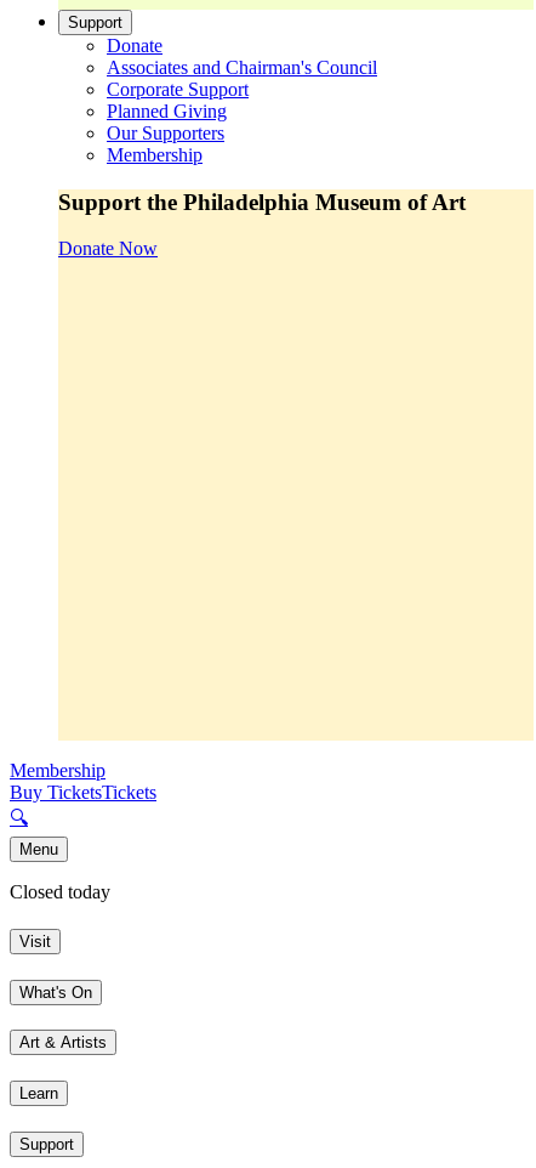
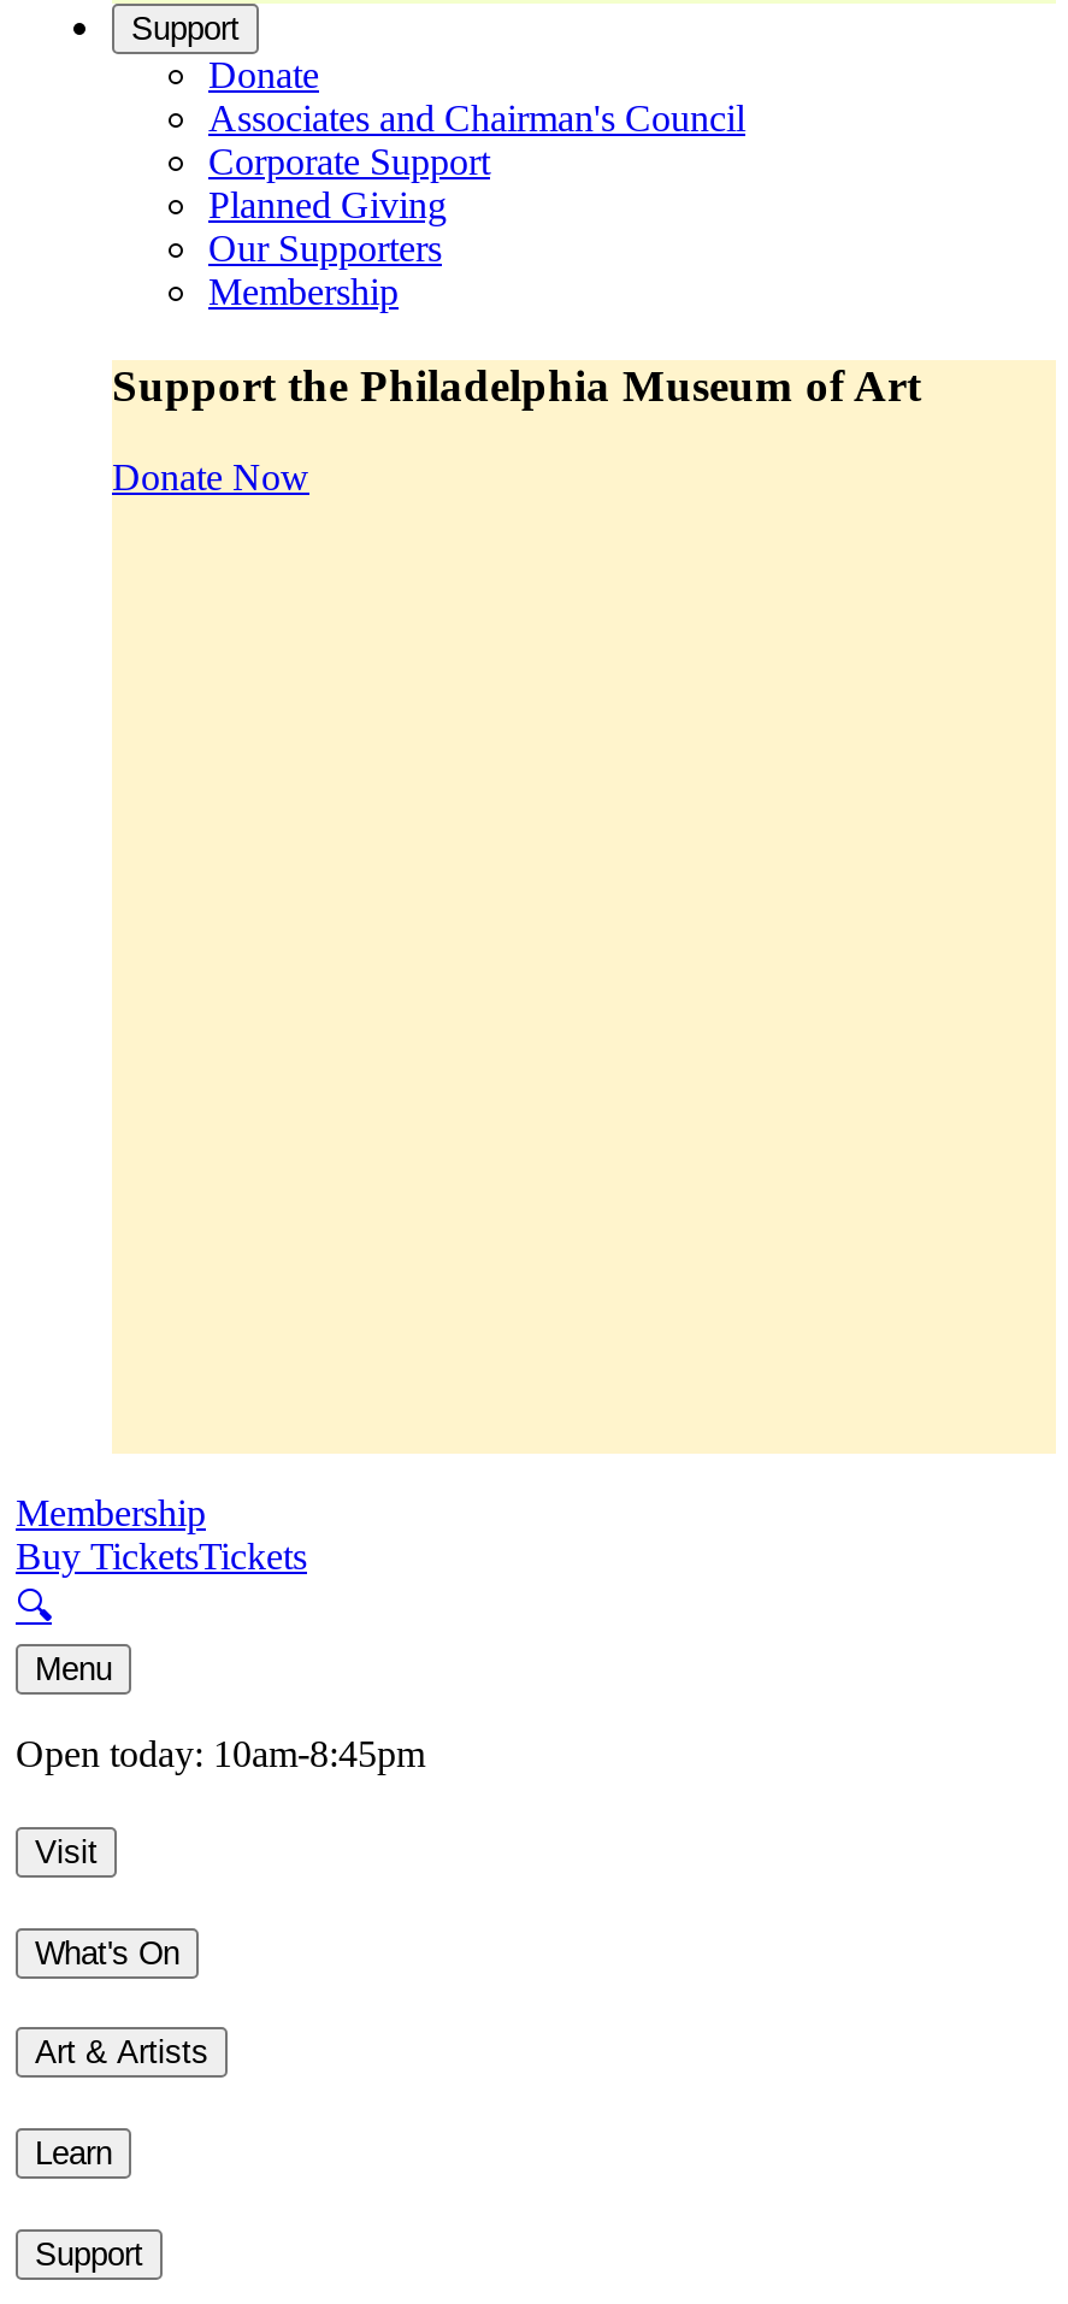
[10,882,110,902] Closed today -> [16,1734,425,1775] Open today: 10am-8:45pm

